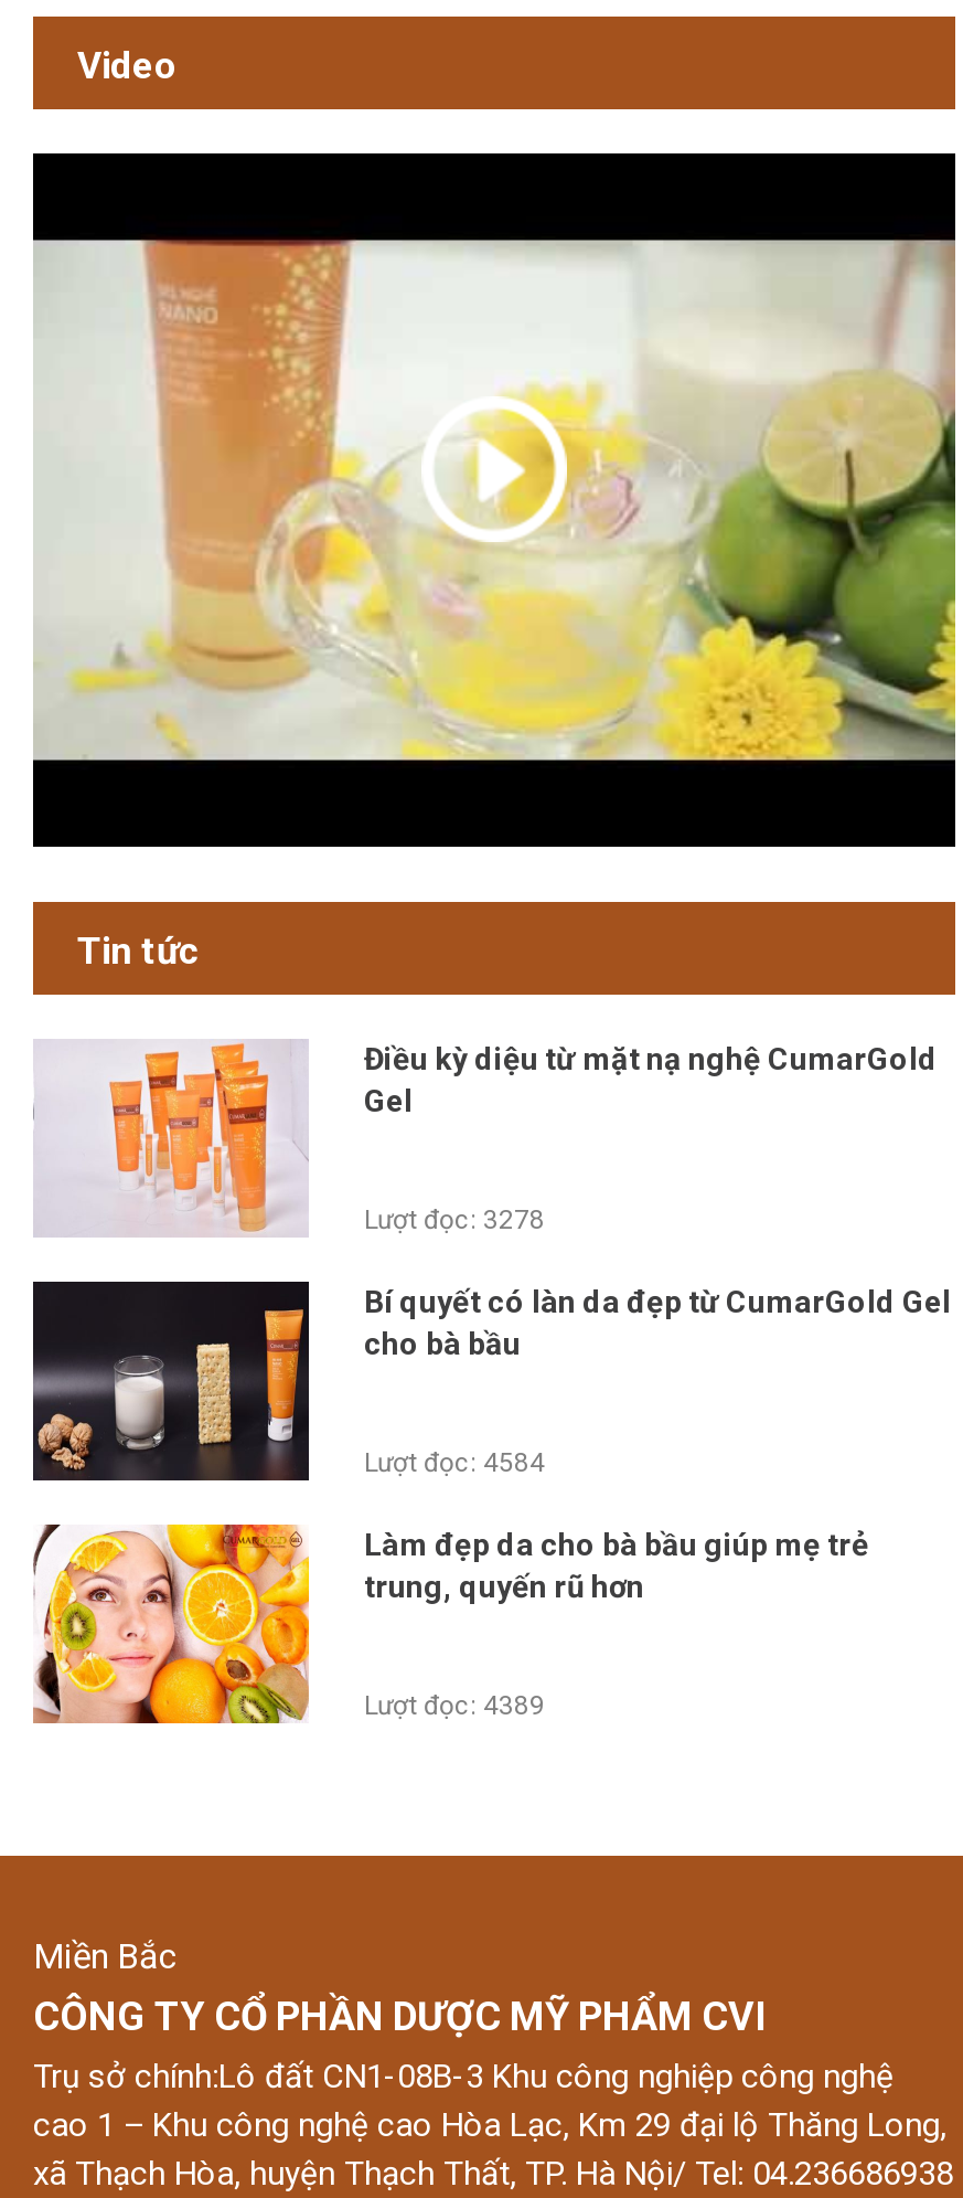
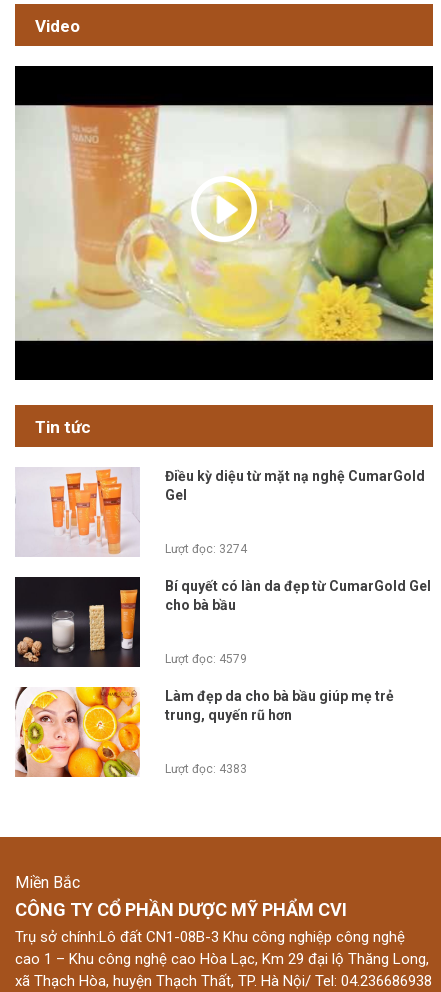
[364,1204,545,1234] Lượt đọc: 3278 -> [165,542,247,556] Lượt đọc: 3274
[364,1446,545,1477] Lượt đọc: 4584 -> [165,652,247,666] Lượt đọc: 4579
[364,1689,545,1720] Lượt đọc: 4389 -> [165,762,247,776] Lượt đọc: 4383

